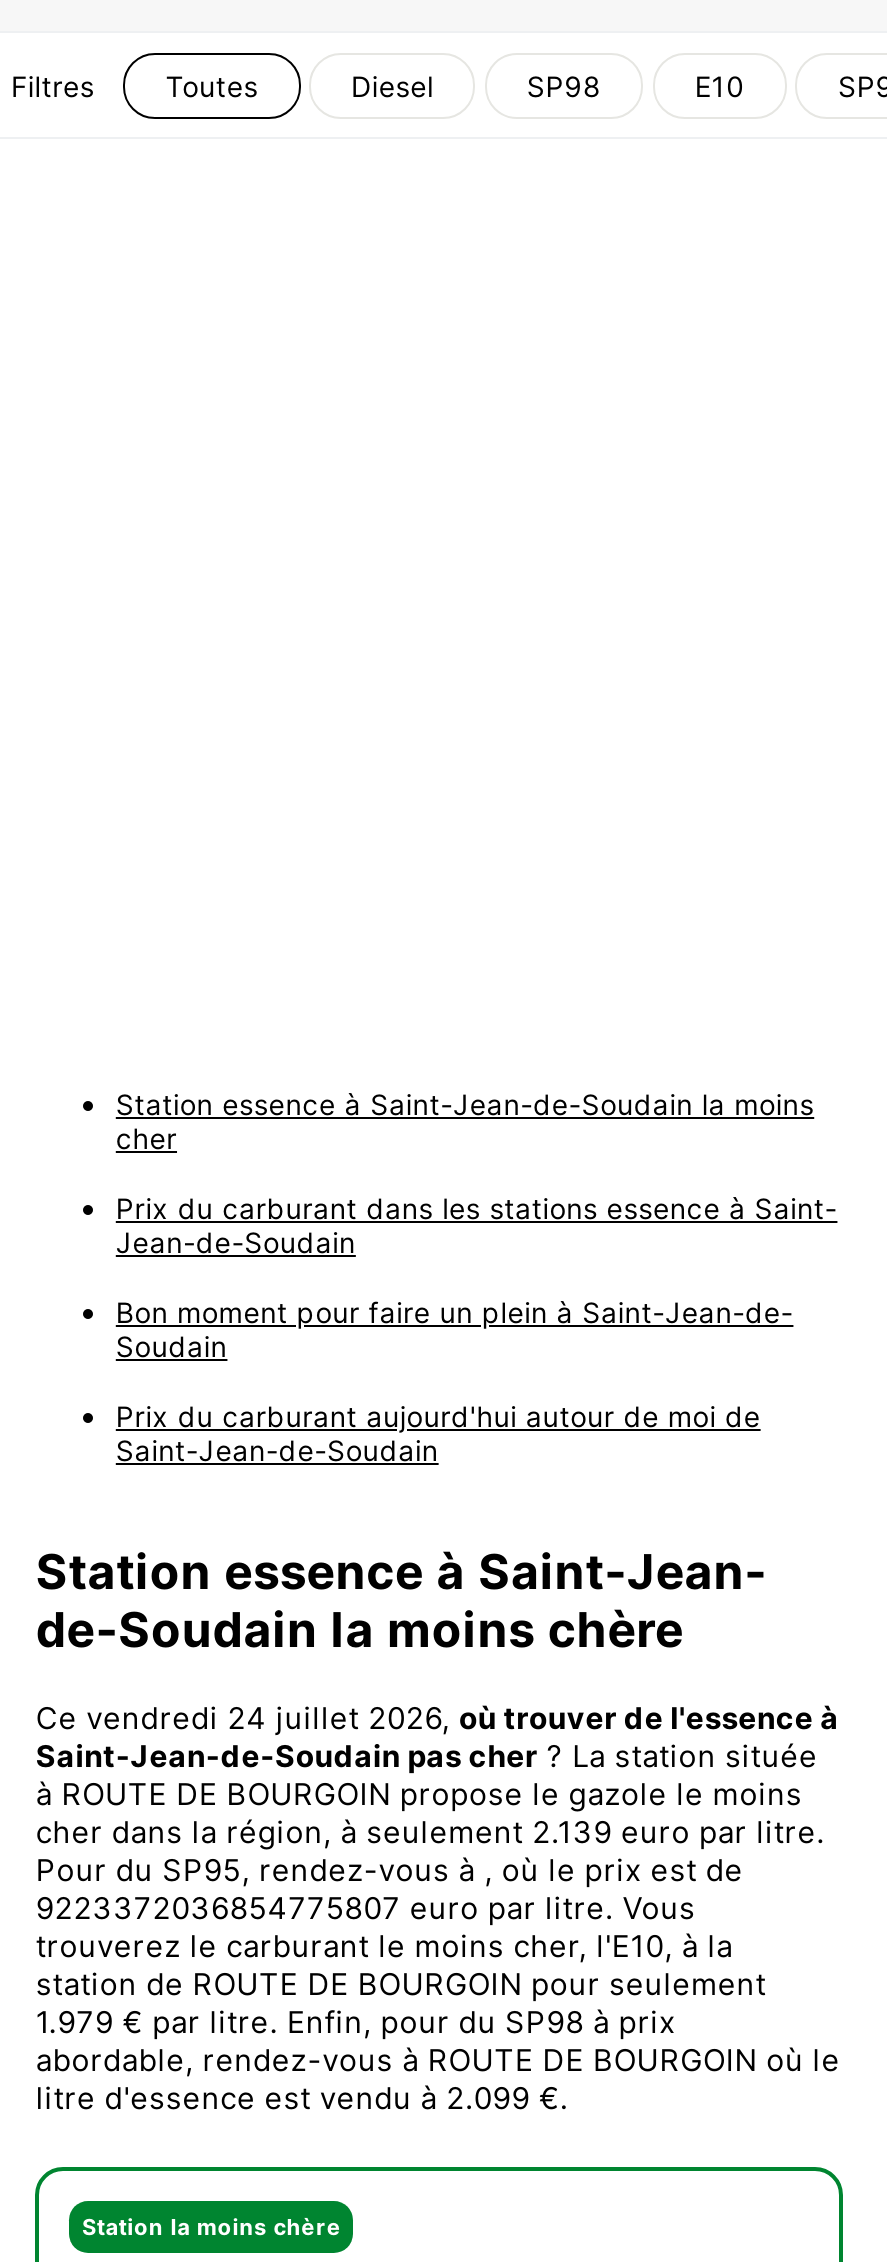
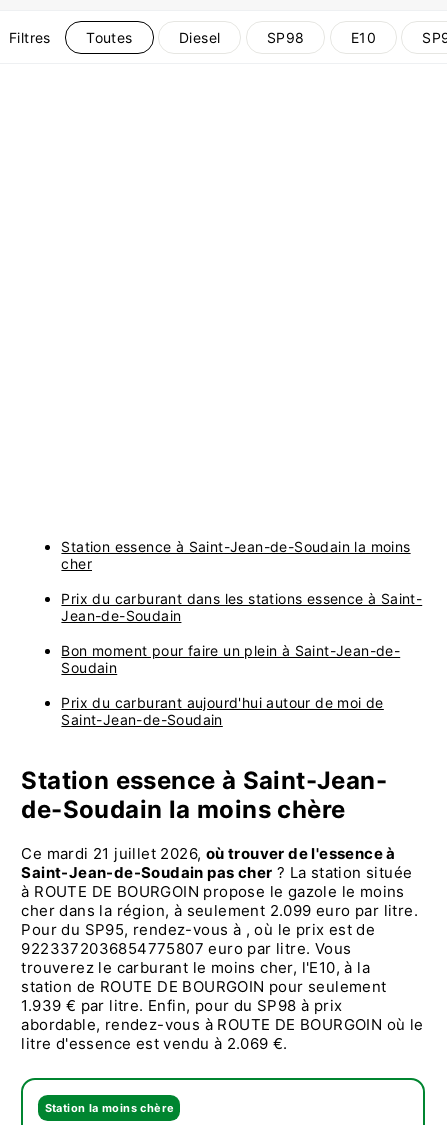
[36,1699,839,1737] Ce vendredi 24 juillet 2026, où trouver de l'essence à -> [21,844,396,863] Ce mardi 21 juillet 2026, où trouver de l'essence à
[36,1813,825,1851] cher dans la région, à seulement 2.139 euro par litre. -> [21,901,418,920] cher dans la région, à seulement 2.099 euro par litre.
[36,2003,676,2041] 1.979 € par litre. Enfin, pour du SP98 à prix -> [21,996,342,1015] 1.939 € par litre. Enfin, pour du SP98 à prix
[36,2079,569,2117] litre d'essence est vendu à 2.099 €. -> [21,1034,288,1053] litre d'essence est vendu à 2.069 €.

